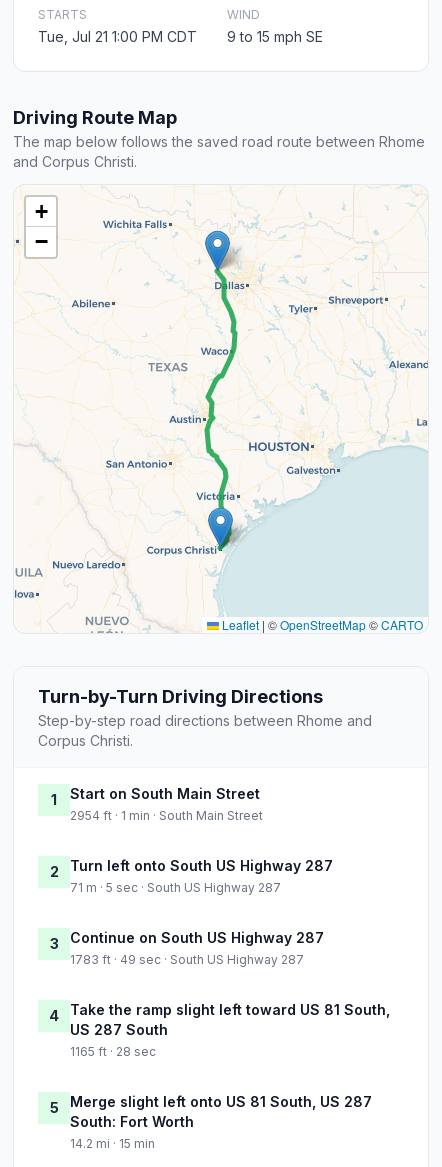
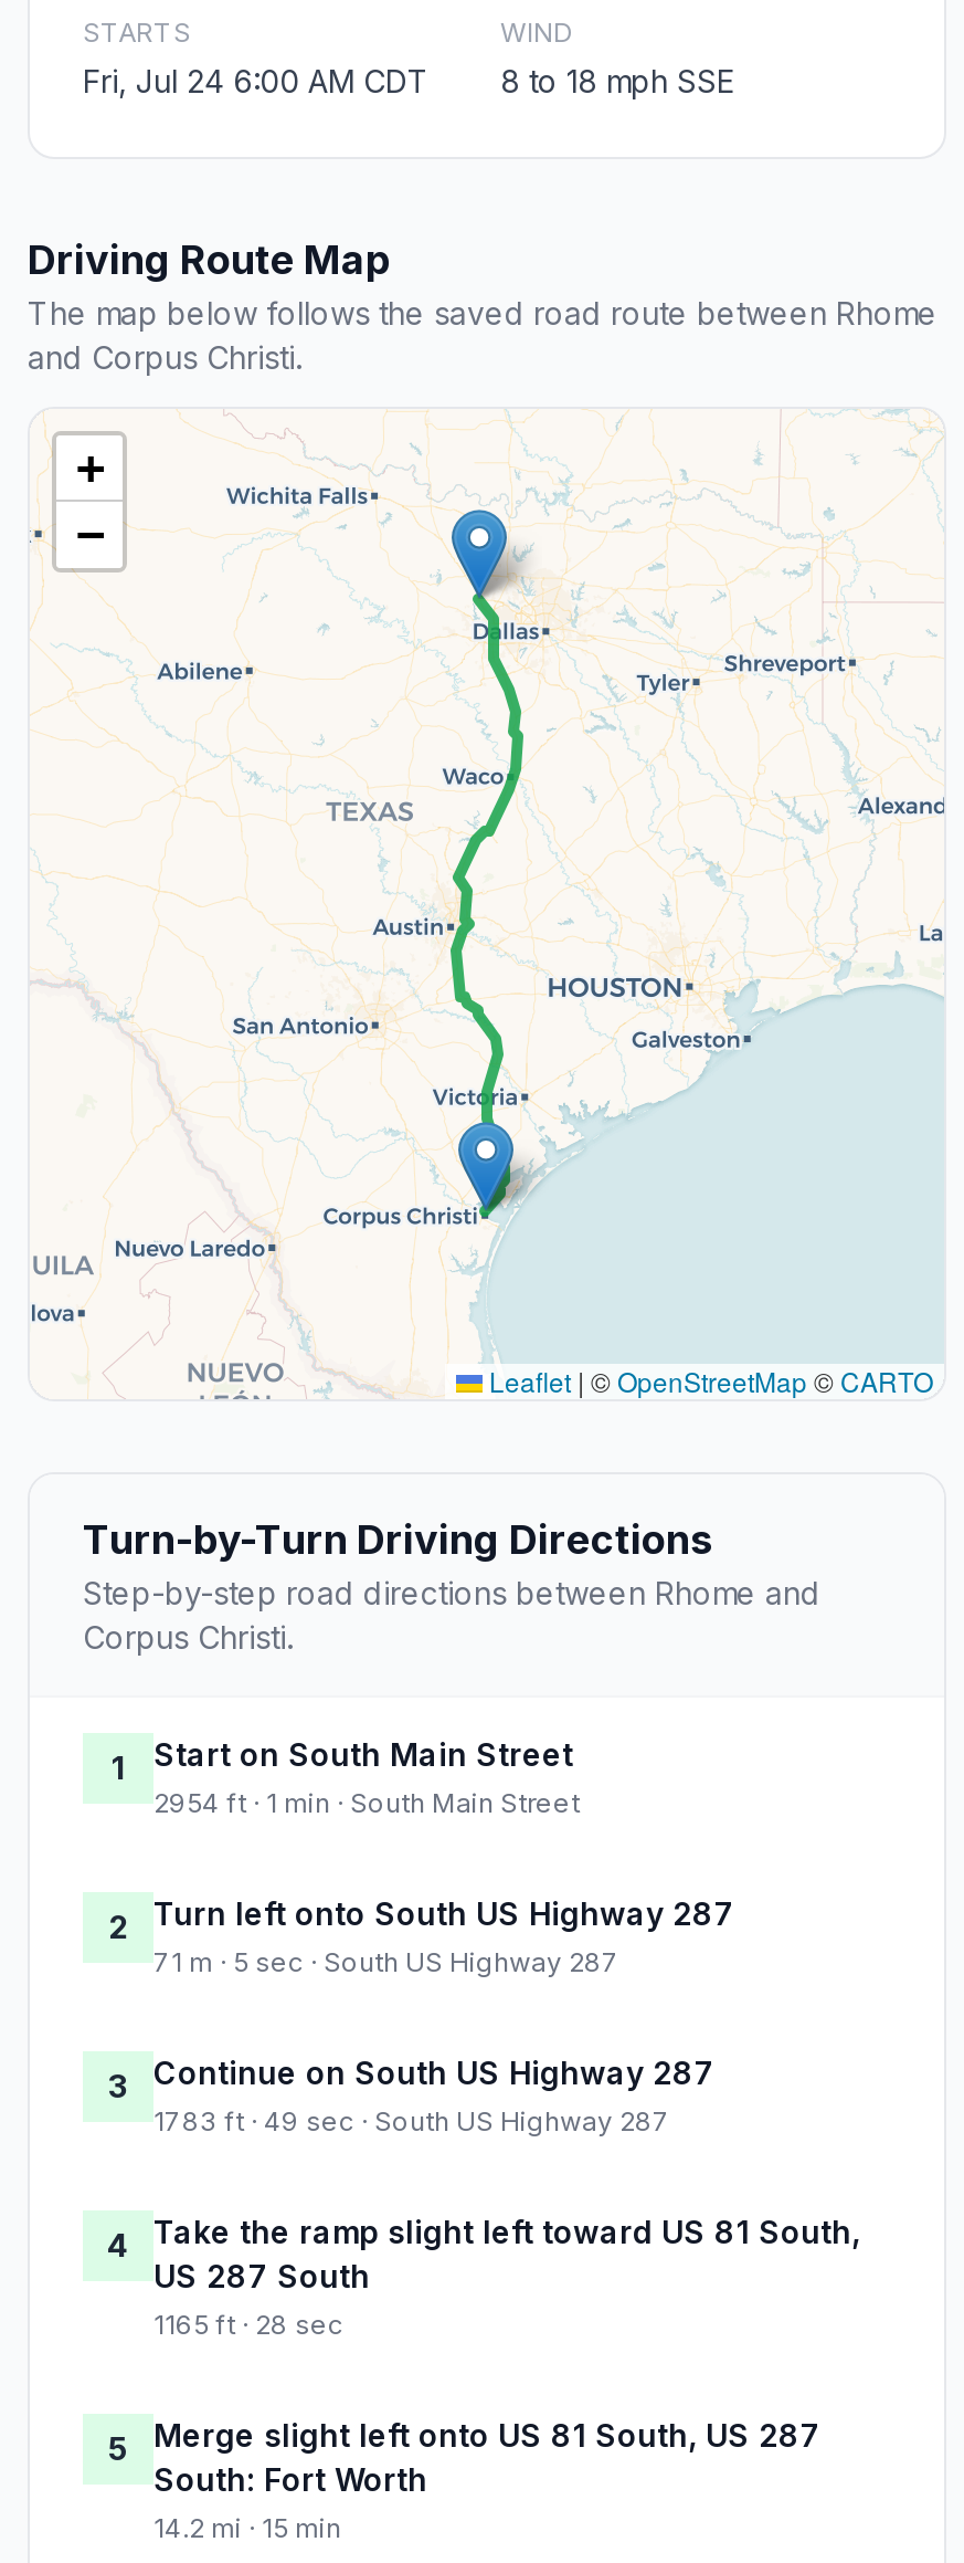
[38,28,197,45] Tue, Jul 21 1:00 PM CDT -> [83,62,430,100] Fri, Jul 24 6:00 AM CDT
[227,28,323,45] 9 to 15 mph SE -> [500,62,734,100] 8 to 18 mph SSE

